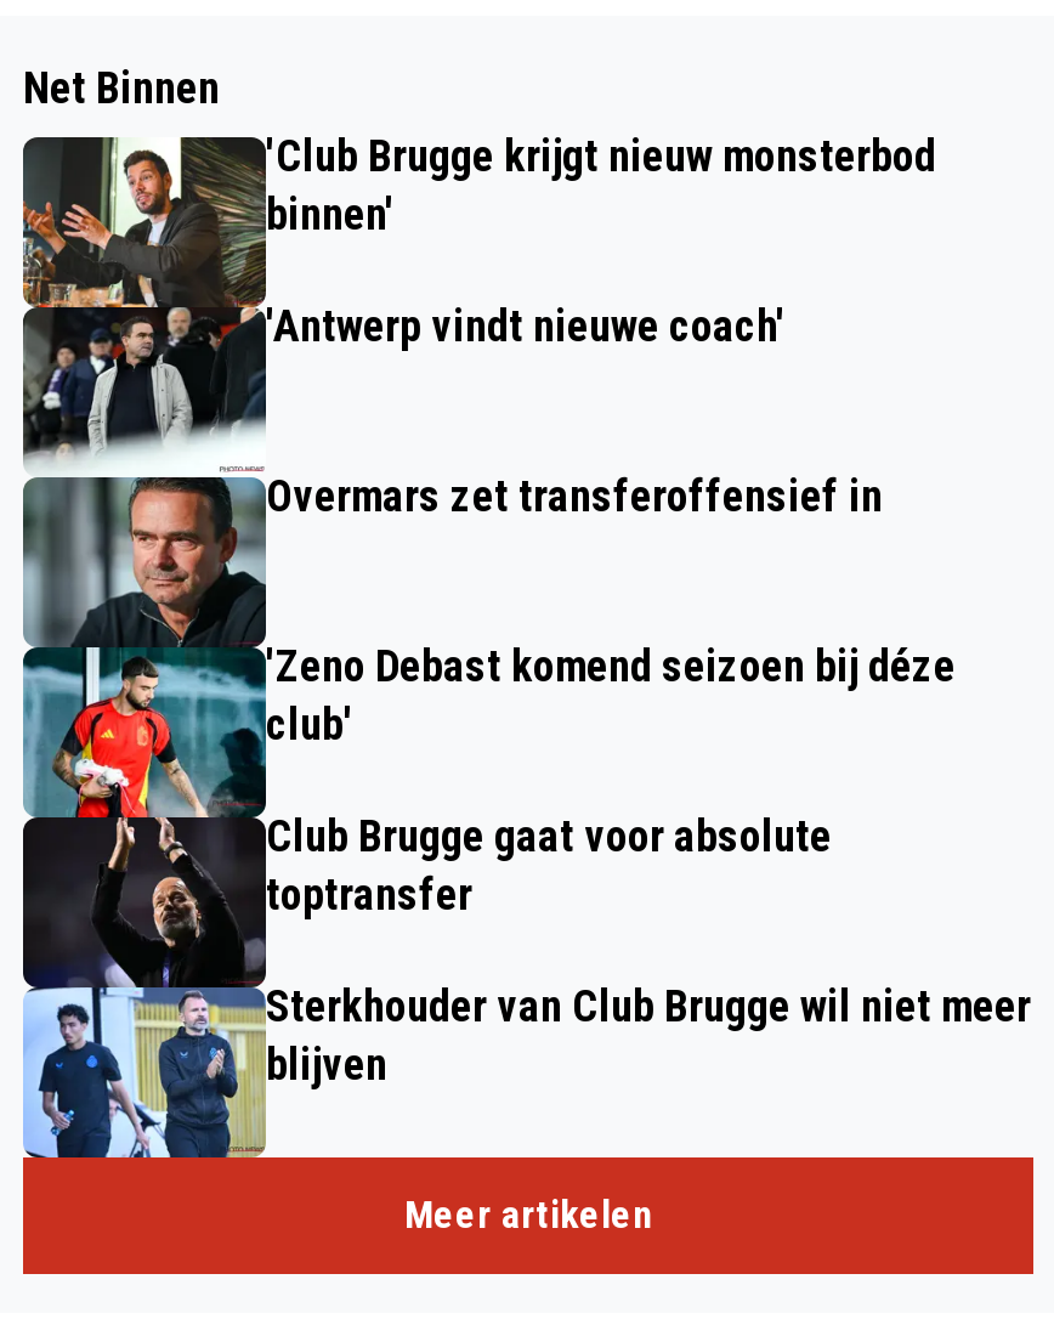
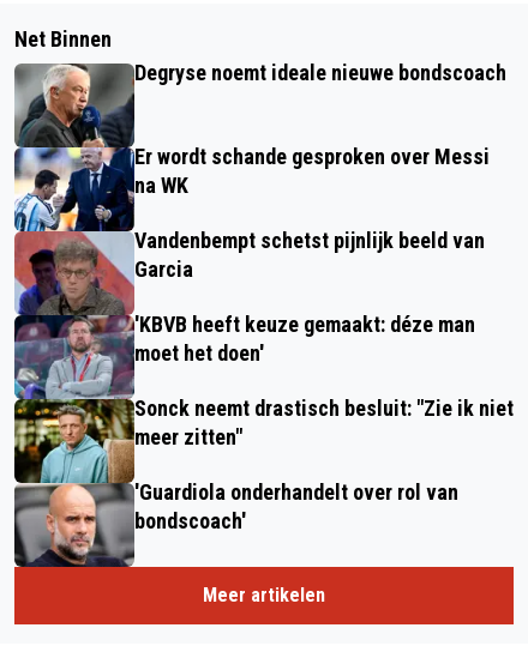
[21,130,936,1160] [image] | 'Club Brugge krijgt nieuw monsterbod | binnen' -> [13,60,506,568] [image] | Degryse noemt ideale nieuwe bondscoach
[266,300,786,351] 'Antwerp vindt nieuwe coach' -> [134,144,490,198] Er wordt schande gesproken over Messi | na WK
[266,470,883,521] Overmars zet transferoffensief in -> [134,228,485,282] Vandenbempt schetst pijnlijk beeld van | Garcia
[266,640,956,749] 'Zeno Debast komend seizoen bij déze | club' -> [134,312,475,366] 'KBVB heeft keuze gemaakt: déze man | moet het doen'
[266,810,832,919] Club Brugge gaat voor absolute | toptransfer -> [134,396,514,449] Sonck neemt drastisch besluit: "Zie ik niet | meer zitten"
[266,980,1031,1089] Sterkhouder van Club Brugge wil niet meer | blijven -> [134,479,458,533] 'Guardiola onderhandelt over rol van | bondscoach'

